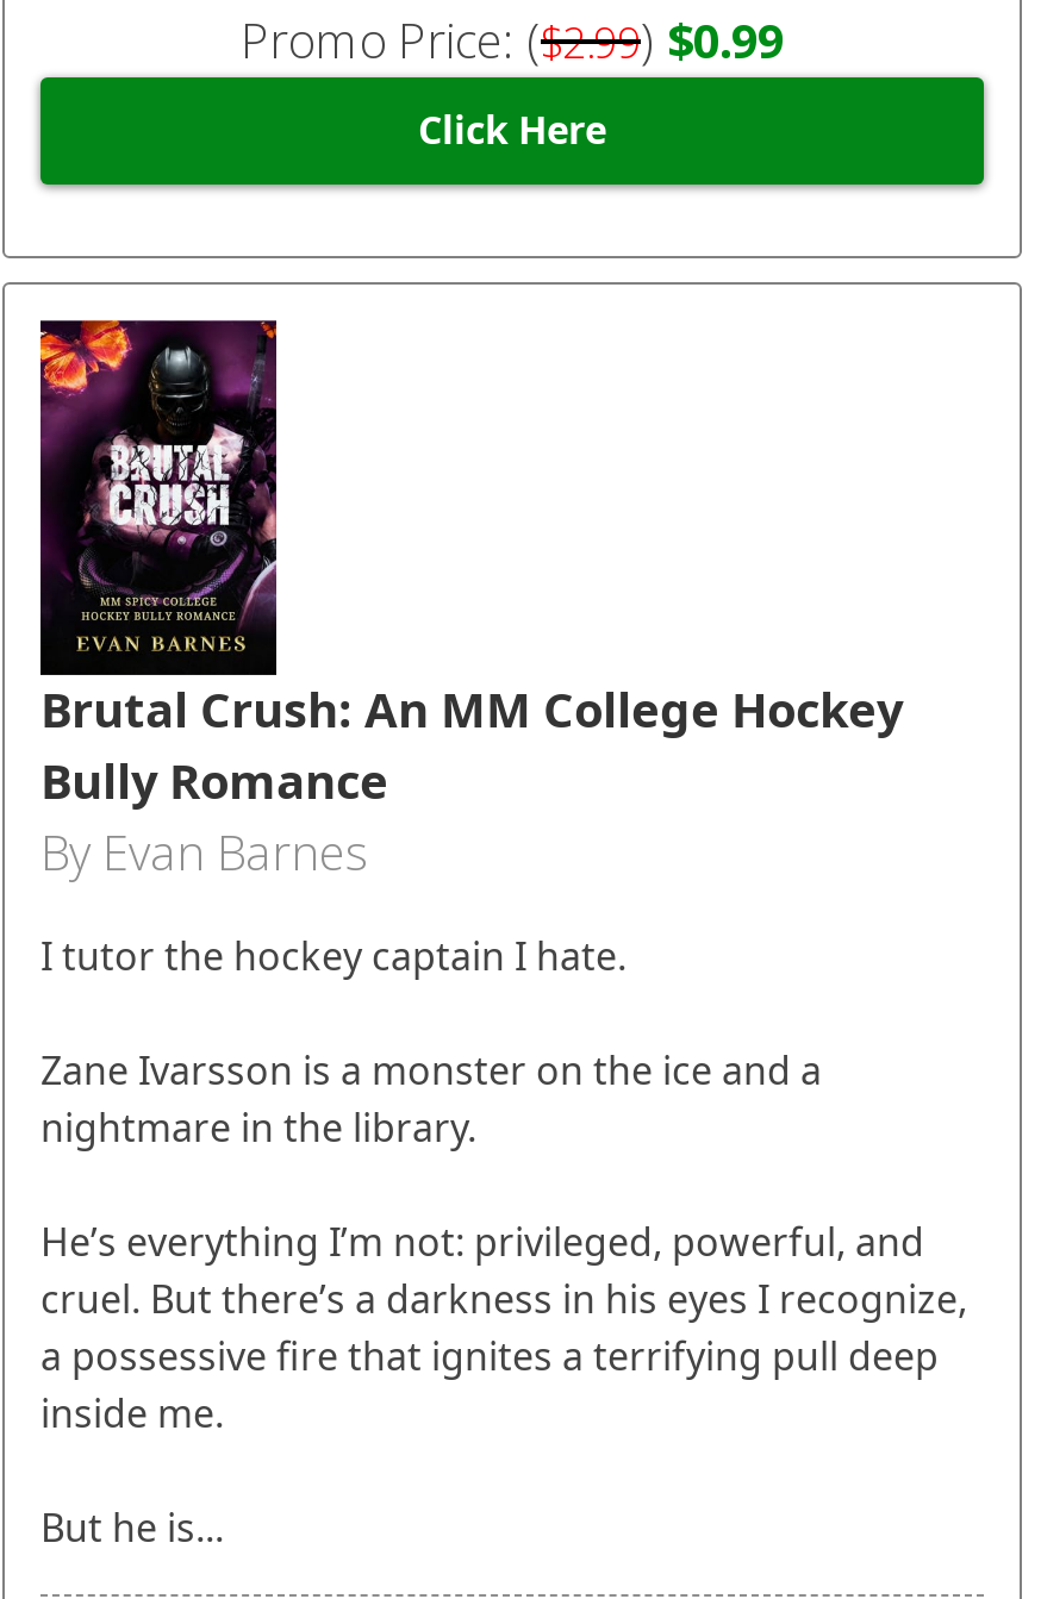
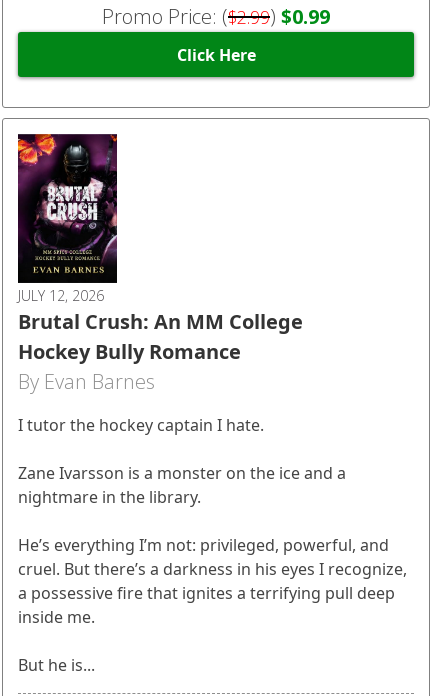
[40,676,903,812] Brutal Crush: An MM College Hockey | Bully Romance -> [18,286,303,365] JULY 12, 2026 | Brutal Crush: An MM College | Hockey Bully Romance

